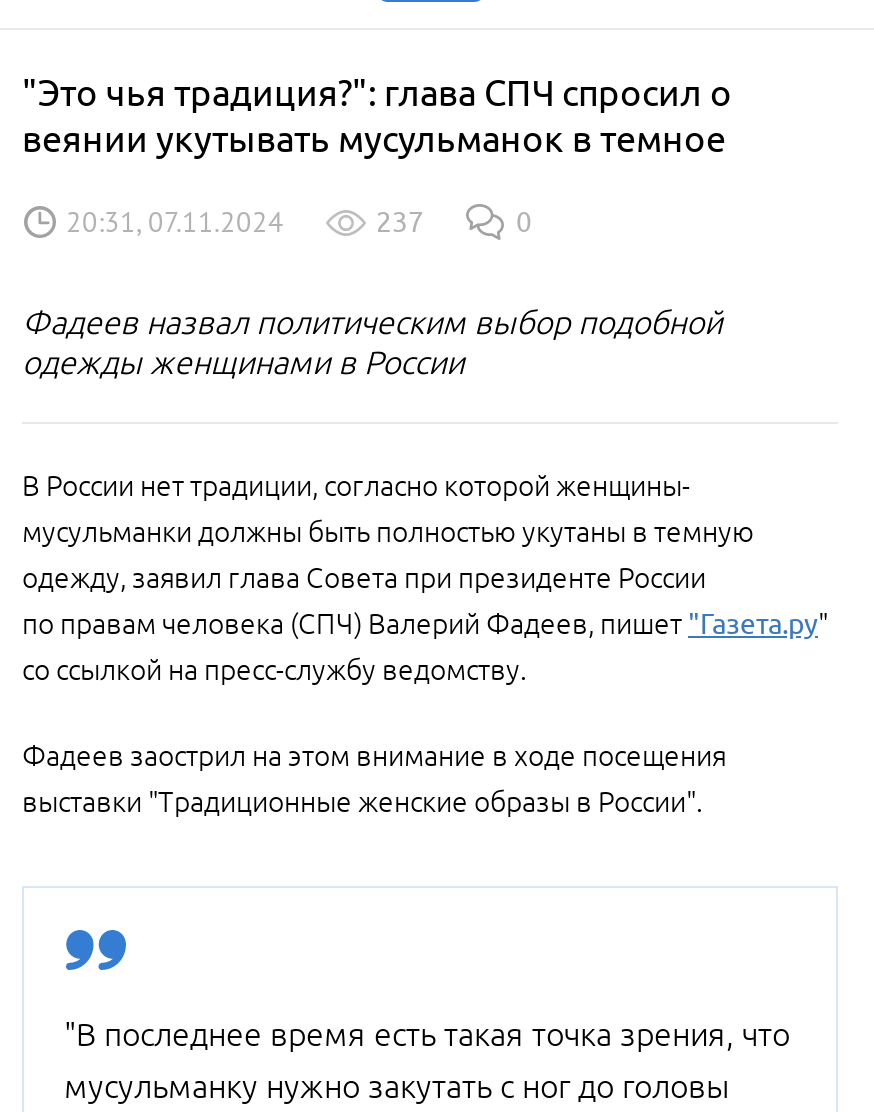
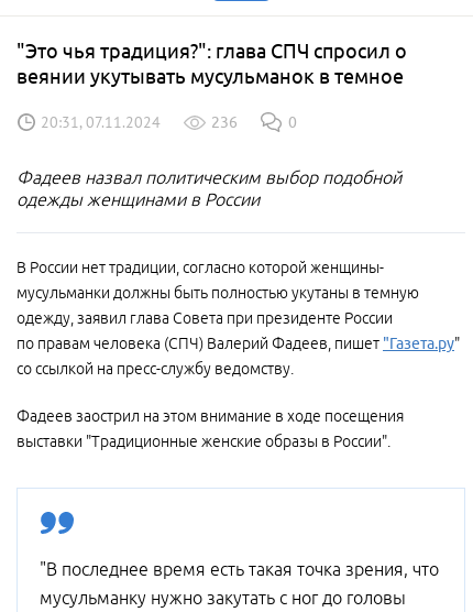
[376,206,424,238] 237 -> [211,113,238,131] 236

